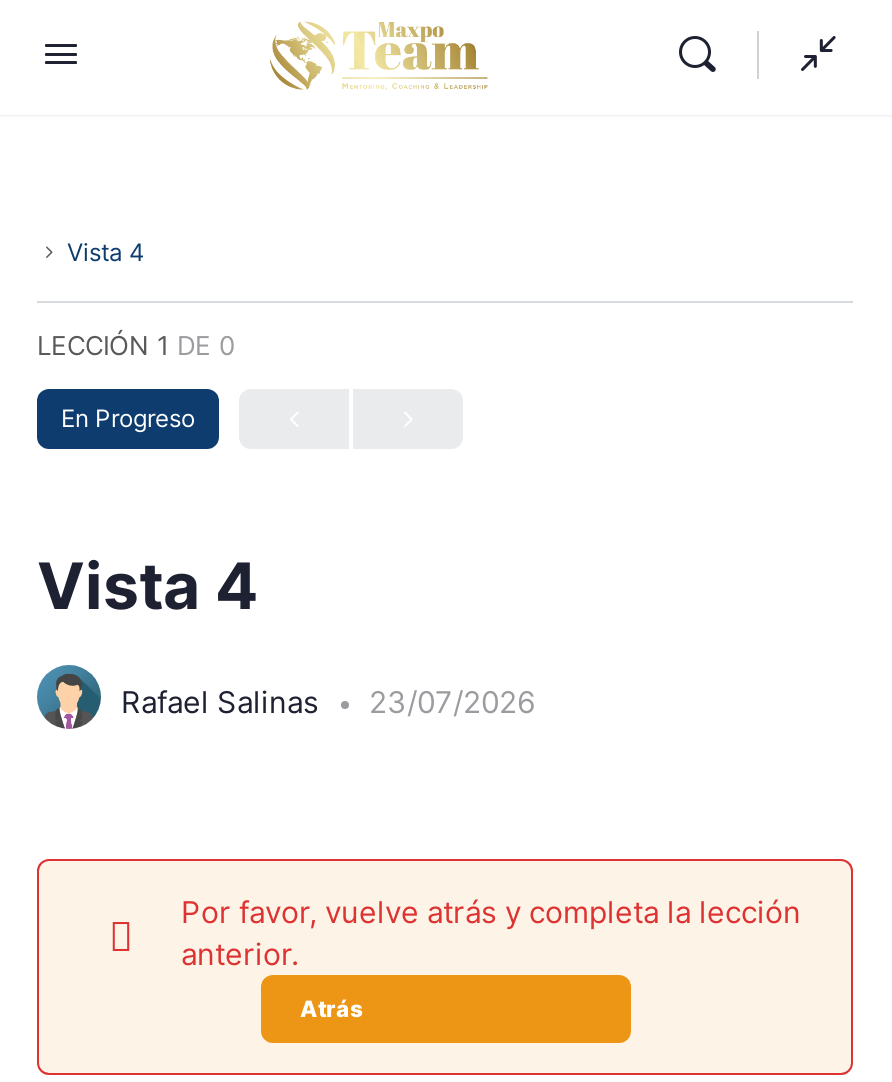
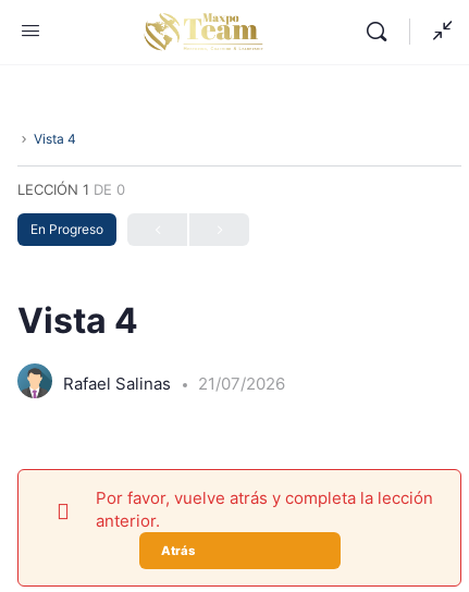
[121,684,535,722] Rafael Salinas 23/07/2026 -> [63,374,285,394] Rafael Salinas 21/07/2026

